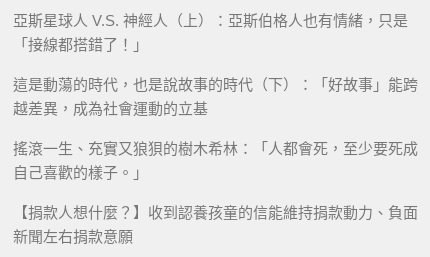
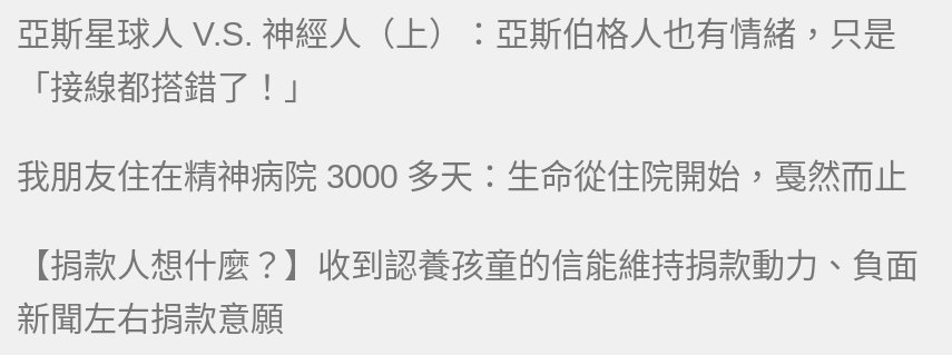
[13,76,418,181] 這是動蕩的時代，也是說故事的時代（下）：「好故事」能跨 | 越差異，成為社會運動的立基 | 搖滾一生、充實又狼狽的樹木希林：「人都會死，至少要死成 | 自己喜歡的樣子。」 -> [17,157,907,195] 我朋友住在精神病院 3000 多天：生命從住院開始，戞然而止

